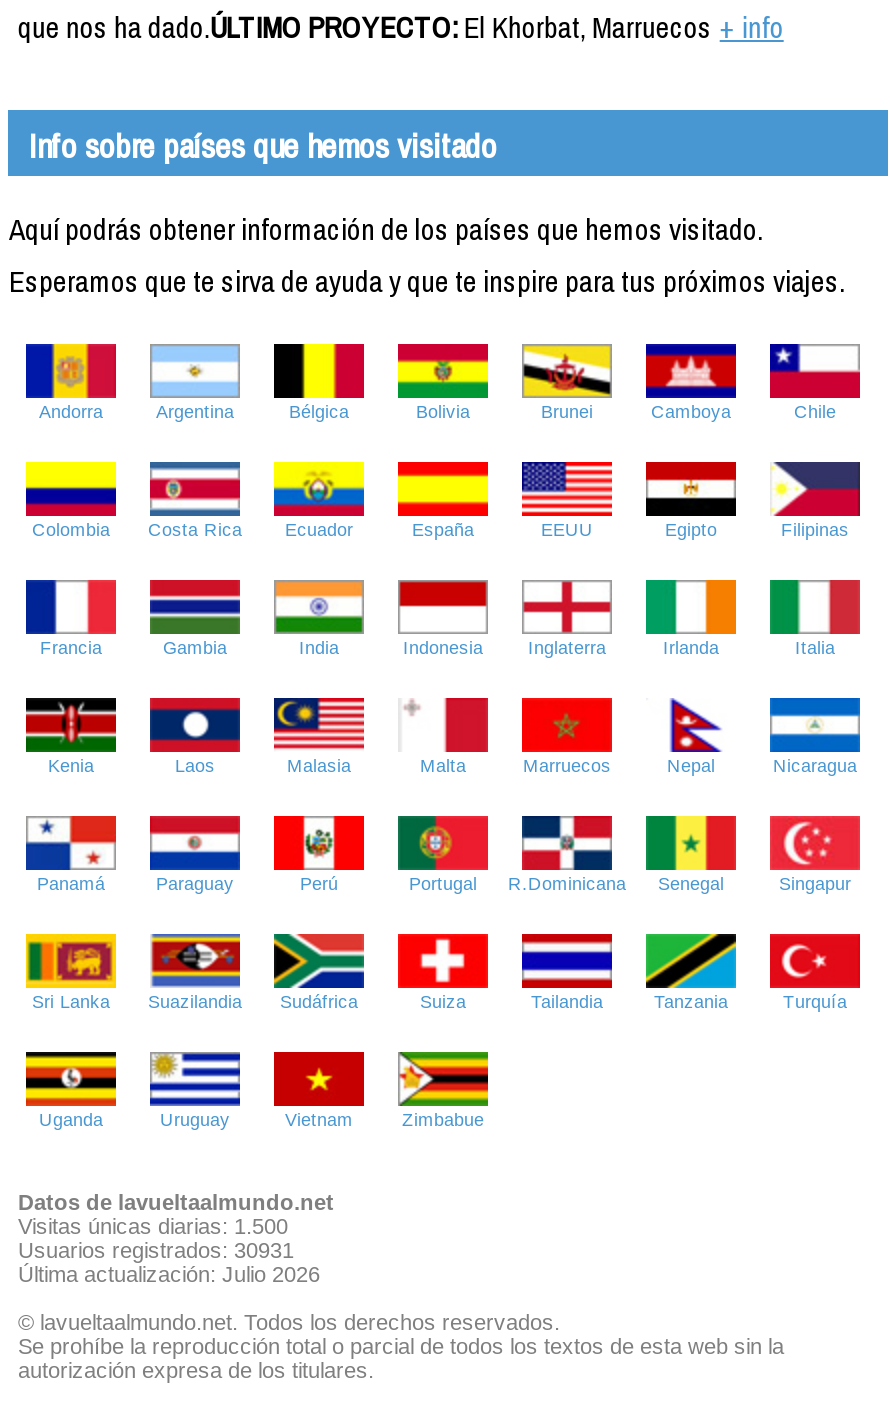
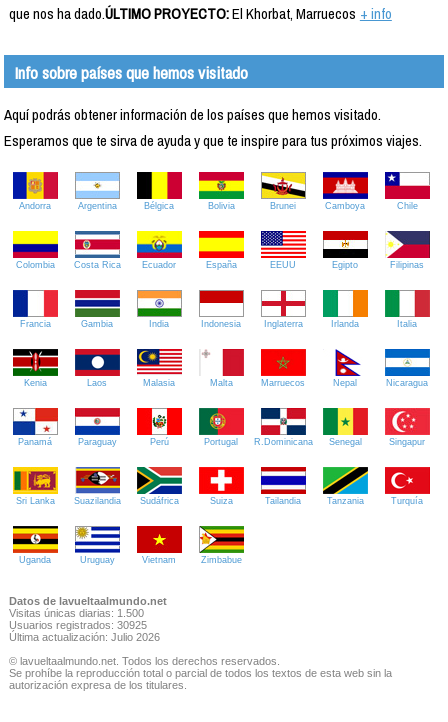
[18,1239,294,1263] Usuarios registrados: 30931 -> [9,619,147,631] Usuarios registrados: 30925

